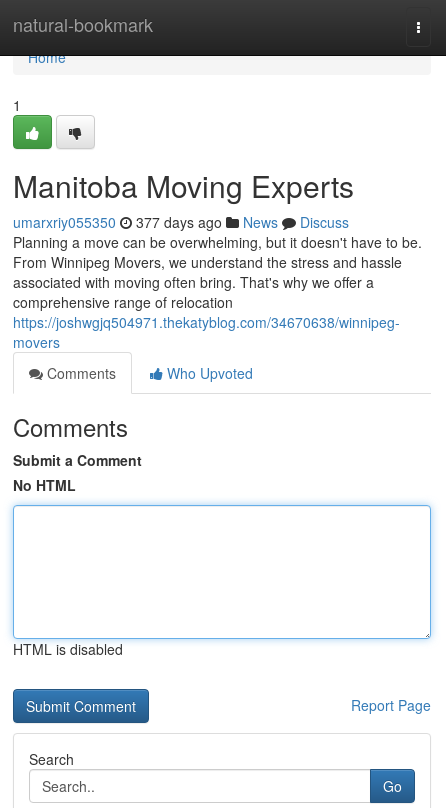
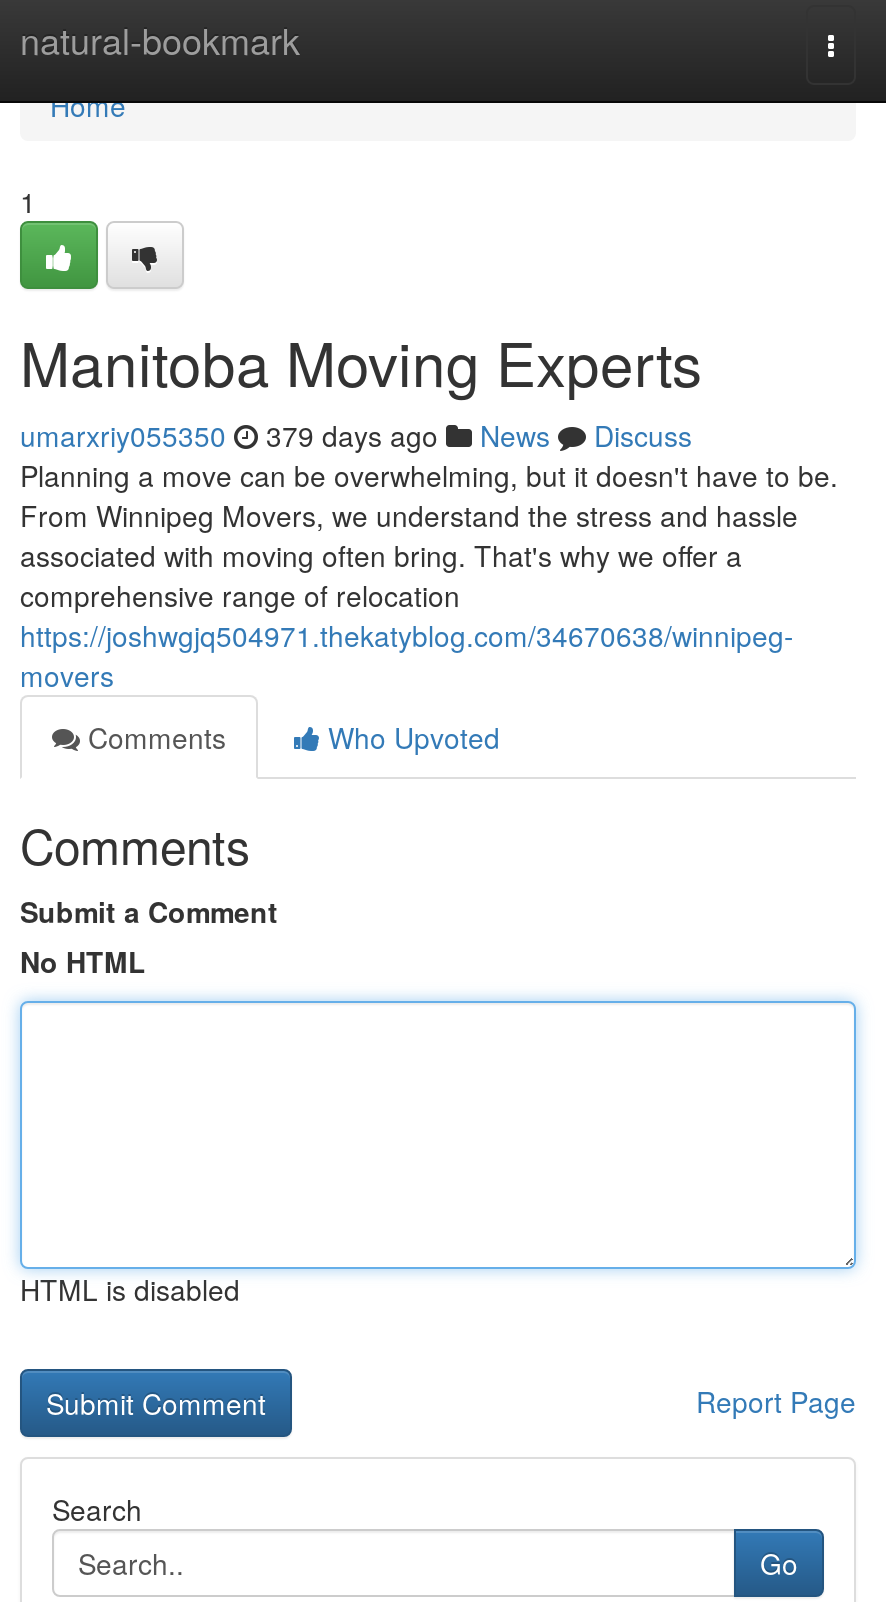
[13,212,349,232] umarxriy055350 377 days ago News Discuss -> [20,415,692,455] umarxriy055350 379 days ago News Discuss

